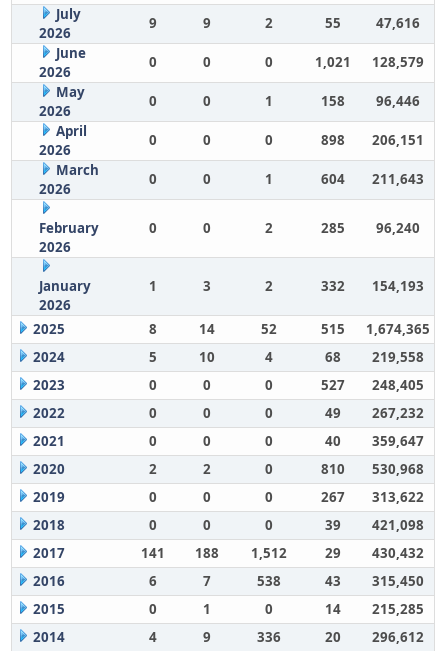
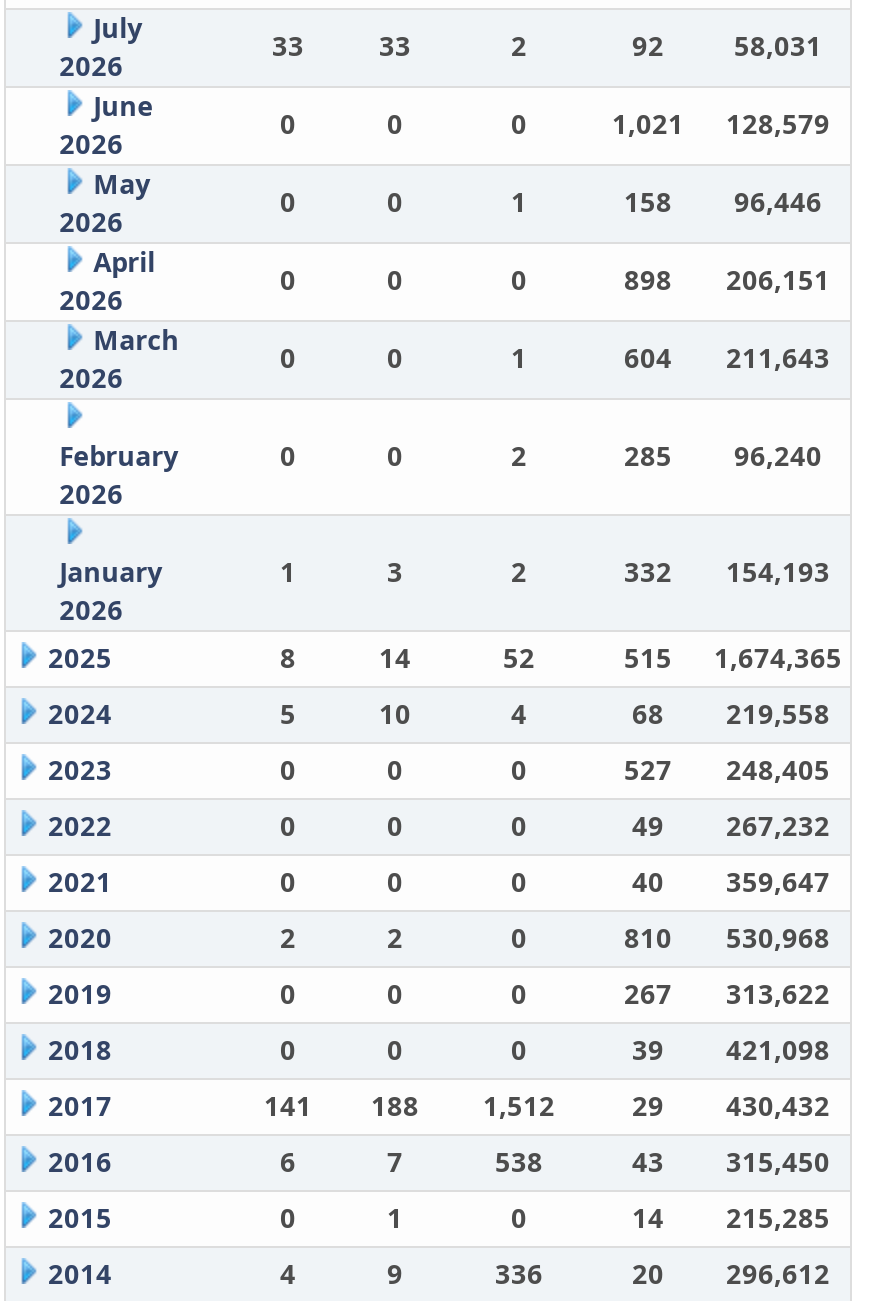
[149,14,157,32] 9 -> [272,28,304,64] 33
[202,14,210,32] 9 -> [379,28,411,64] 33
[325,14,341,32] 55 -> [632,28,664,64] 92
[376,14,420,32] 47,616 -> [734,28,822,64] 58,031

